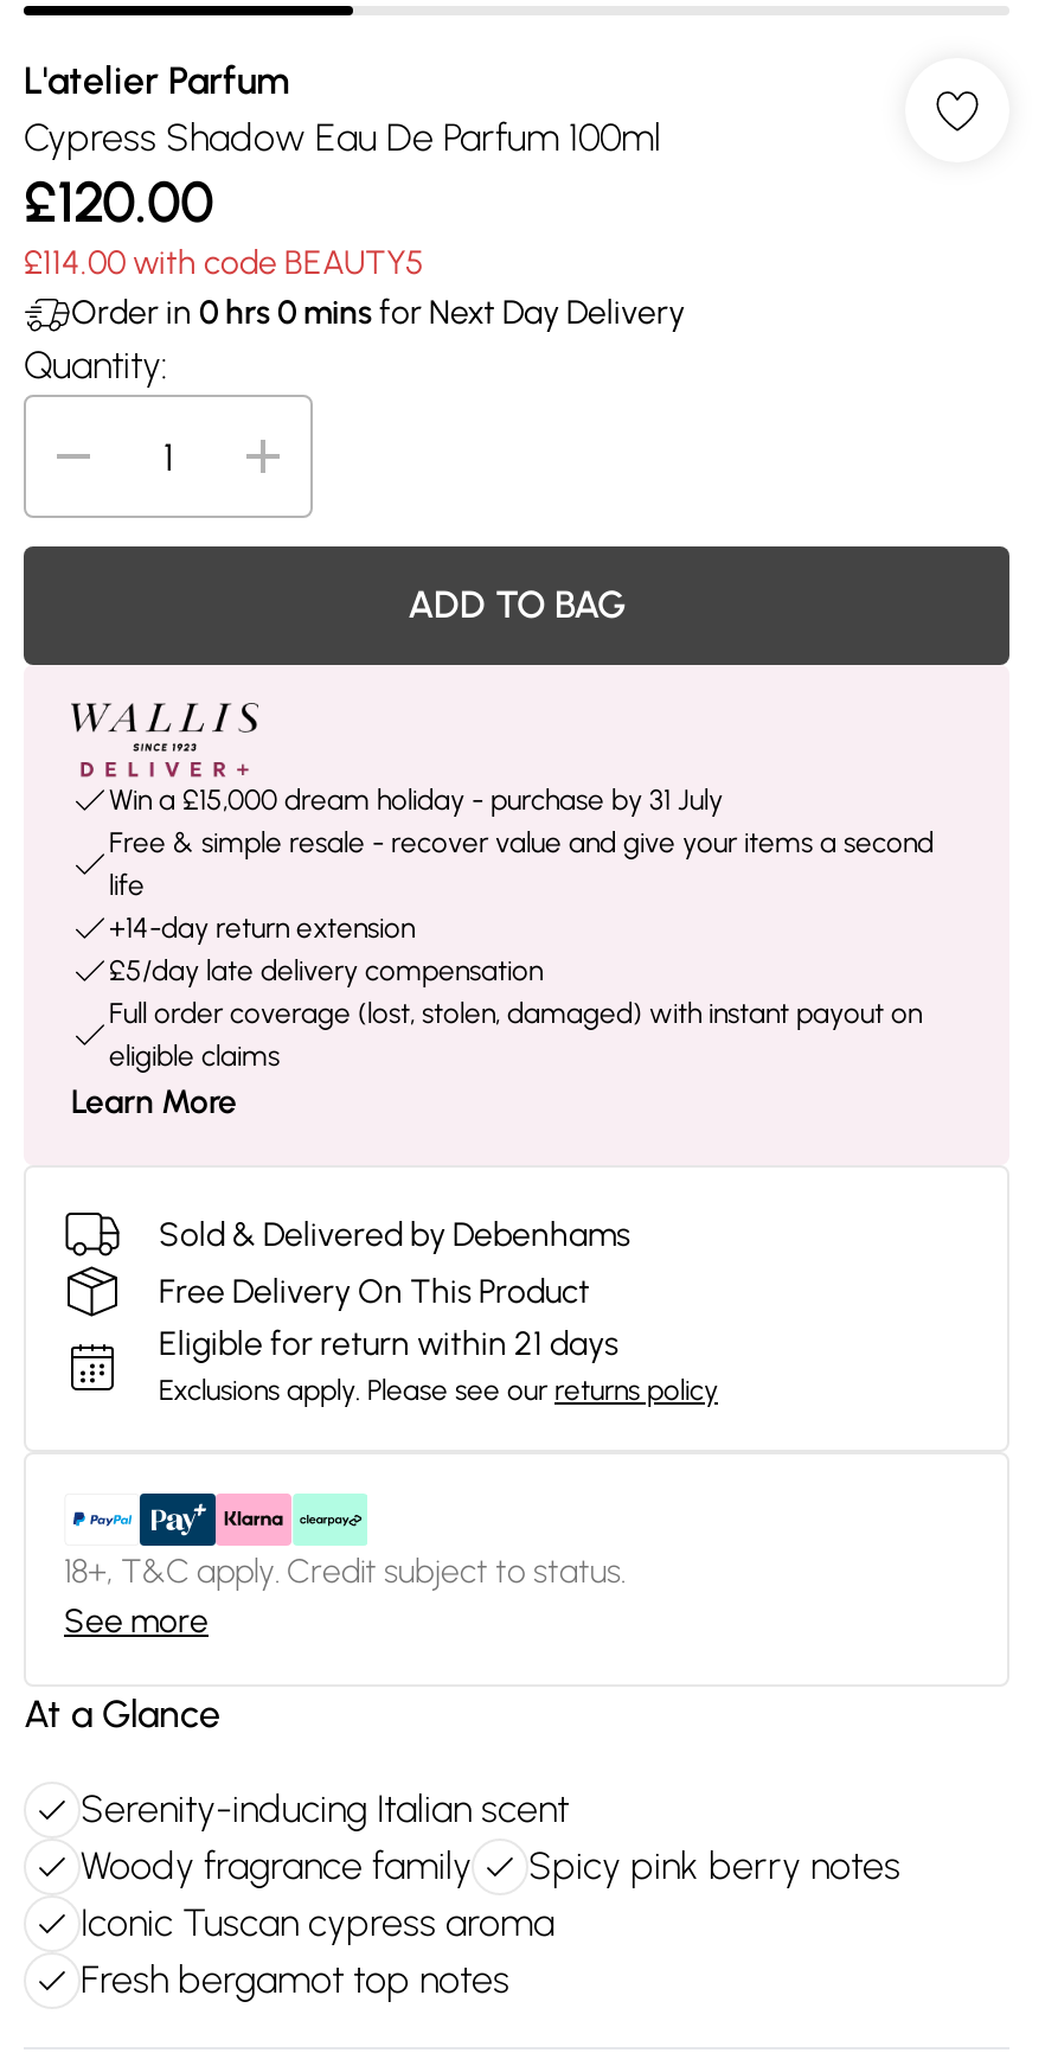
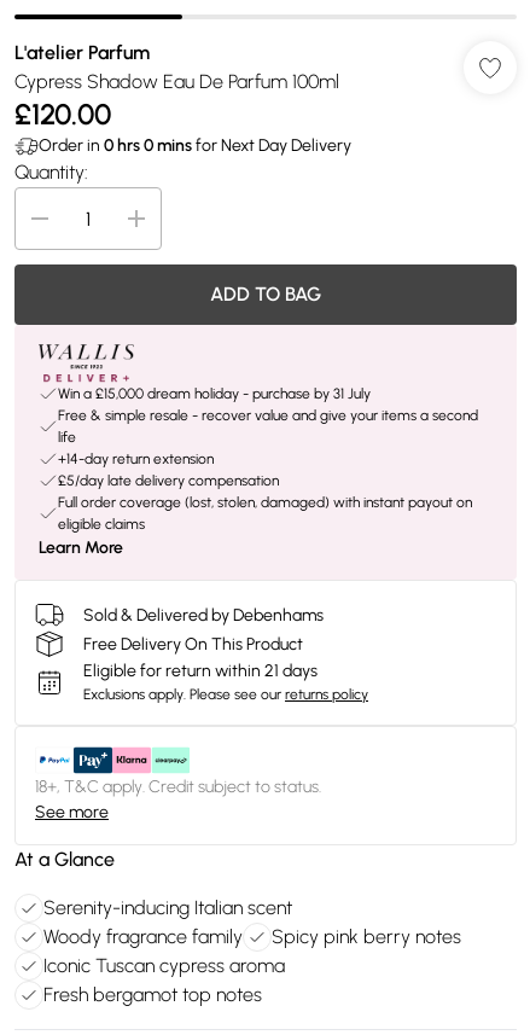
[24,243,424,283] £114.00 with code BEAUTY5 -> none

